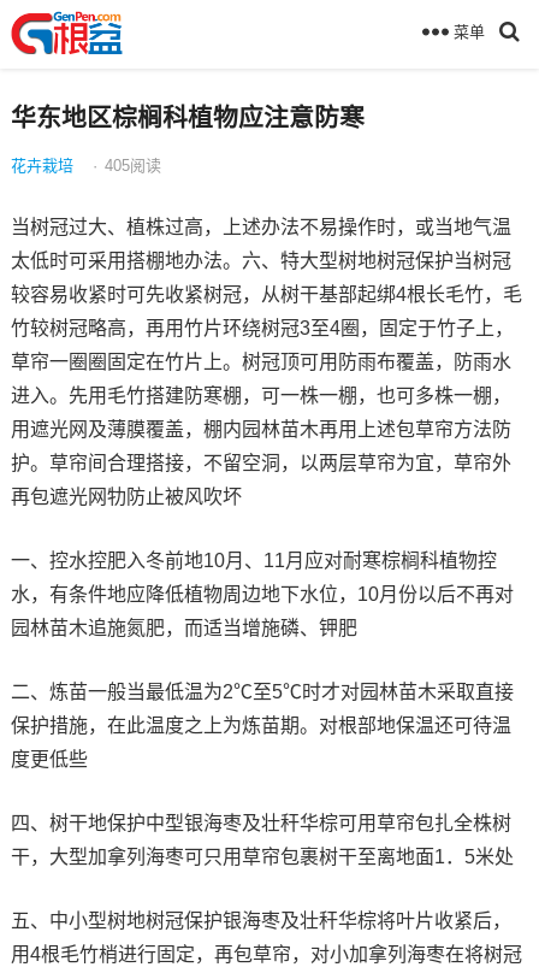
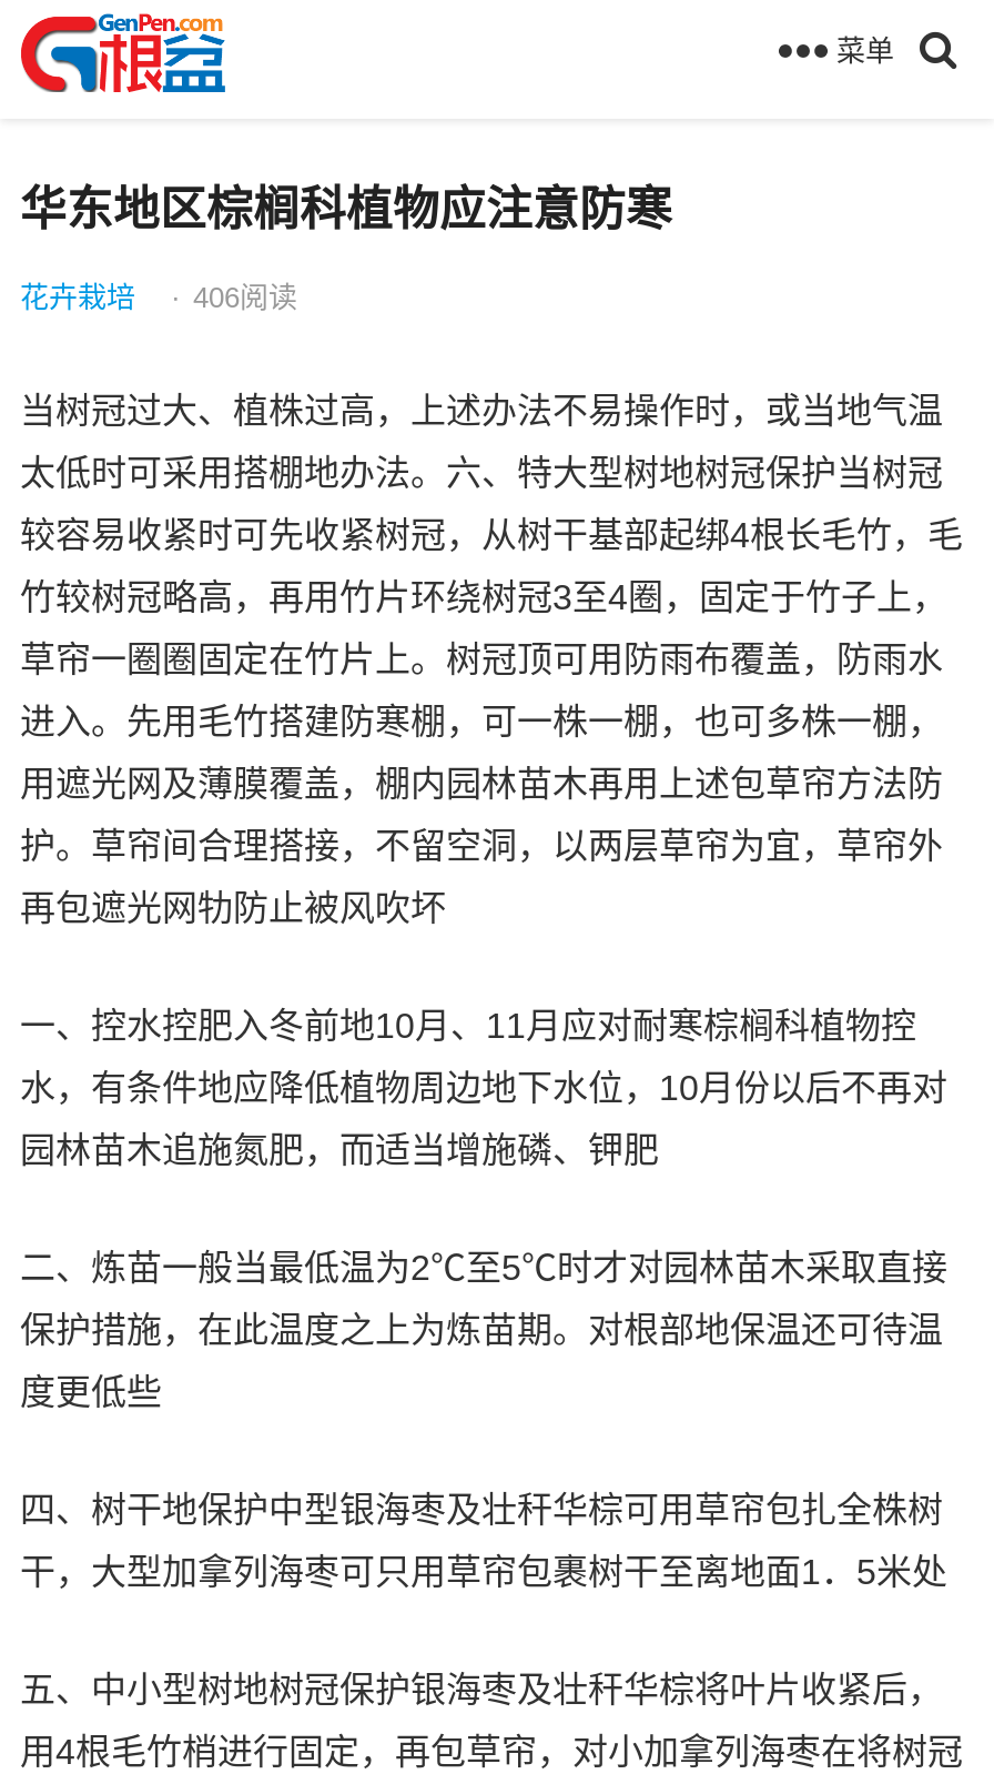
[11,157,161,175] 花卉栽培 · 405阅读 -> [20,281,297,314] 花卉栽培 · 406阅读

